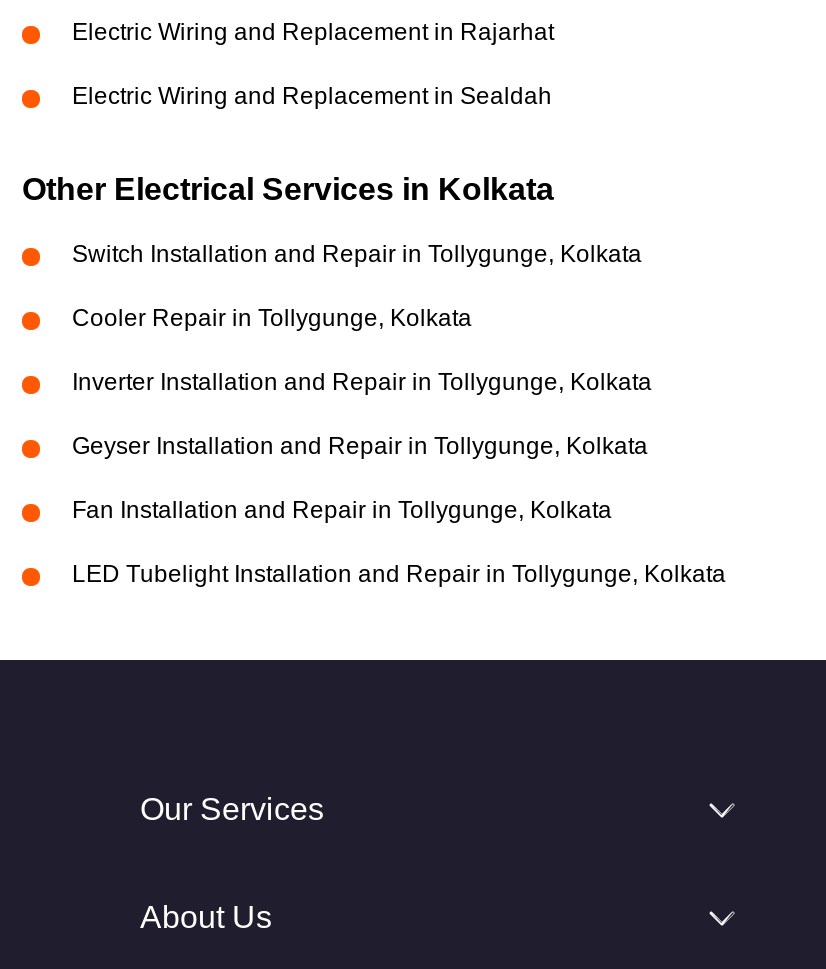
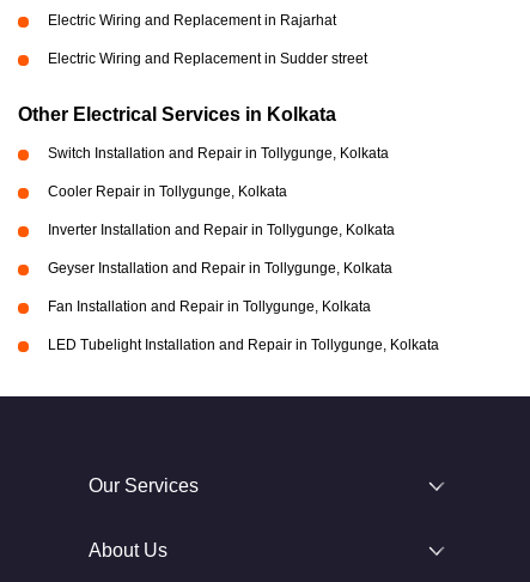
[72,82,552,110] Electric Wiring and Replacement in Sealdah -> [48,50,367,67] Electric Wiring and Replacement in Sudder street

